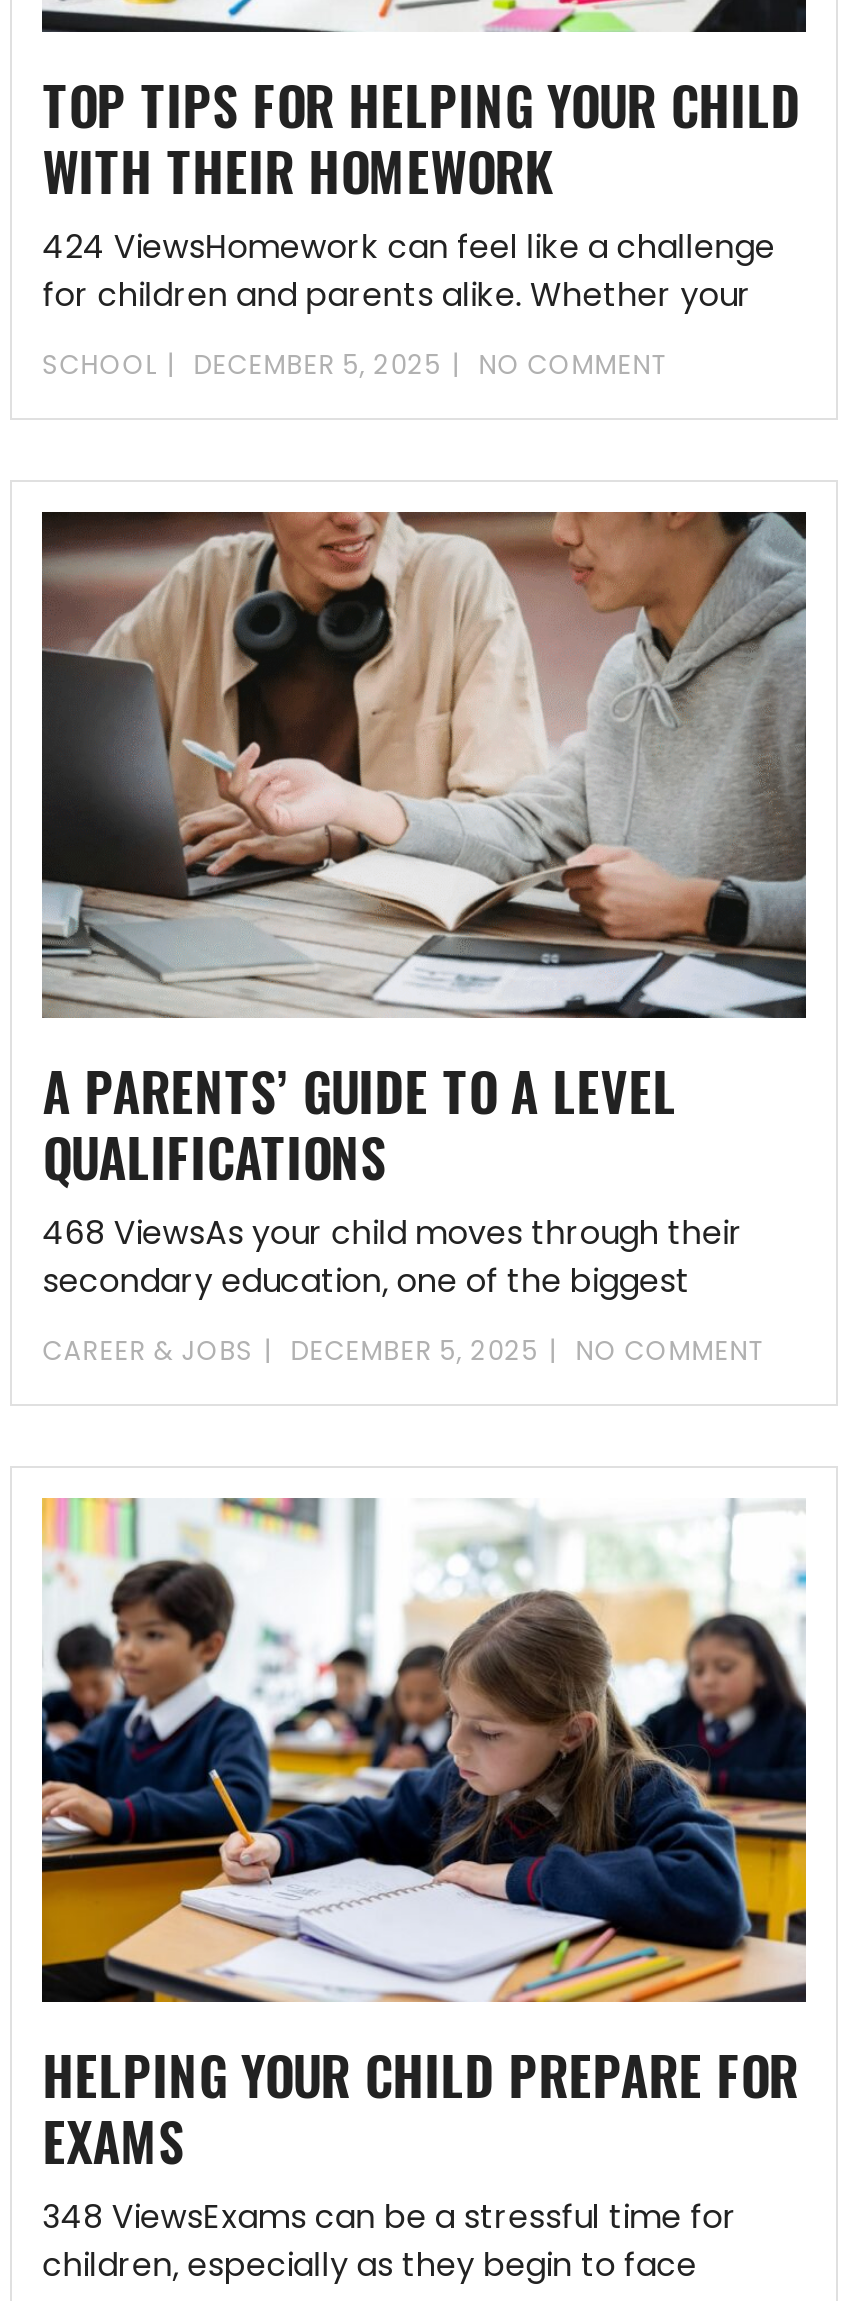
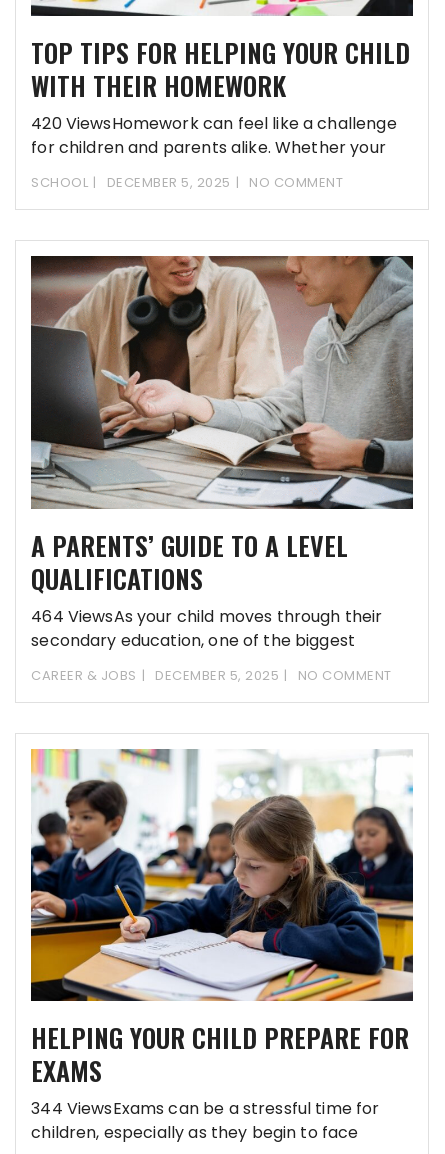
[42,225,775,271] 424 ViewsHomework can feel like a challenge -> [31,112,397,135] 420 ViewsHomework can feel like a challenge
[42,1210,743,1256] 468 ViewsAs your child moves through their -> [31,605,382,628] 464 ViewsAs your child moves through their
[42,2195,737,2241] 348 ViewsExams can be a stressful time for -> [31,1097,379,1120] 344 ViewsExams can be a stressful time for

